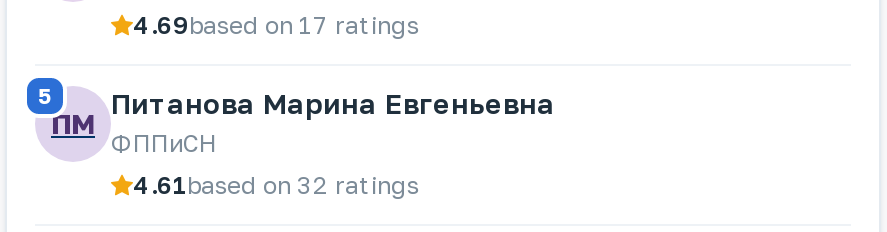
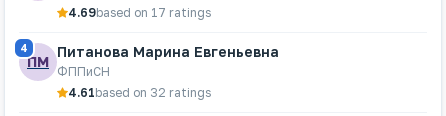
[38,82,52,108] 5 -> [20,41,28,54] 4

